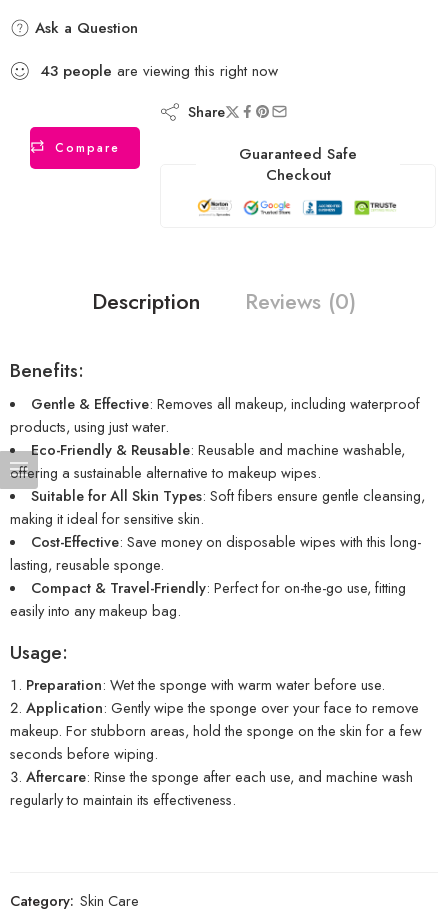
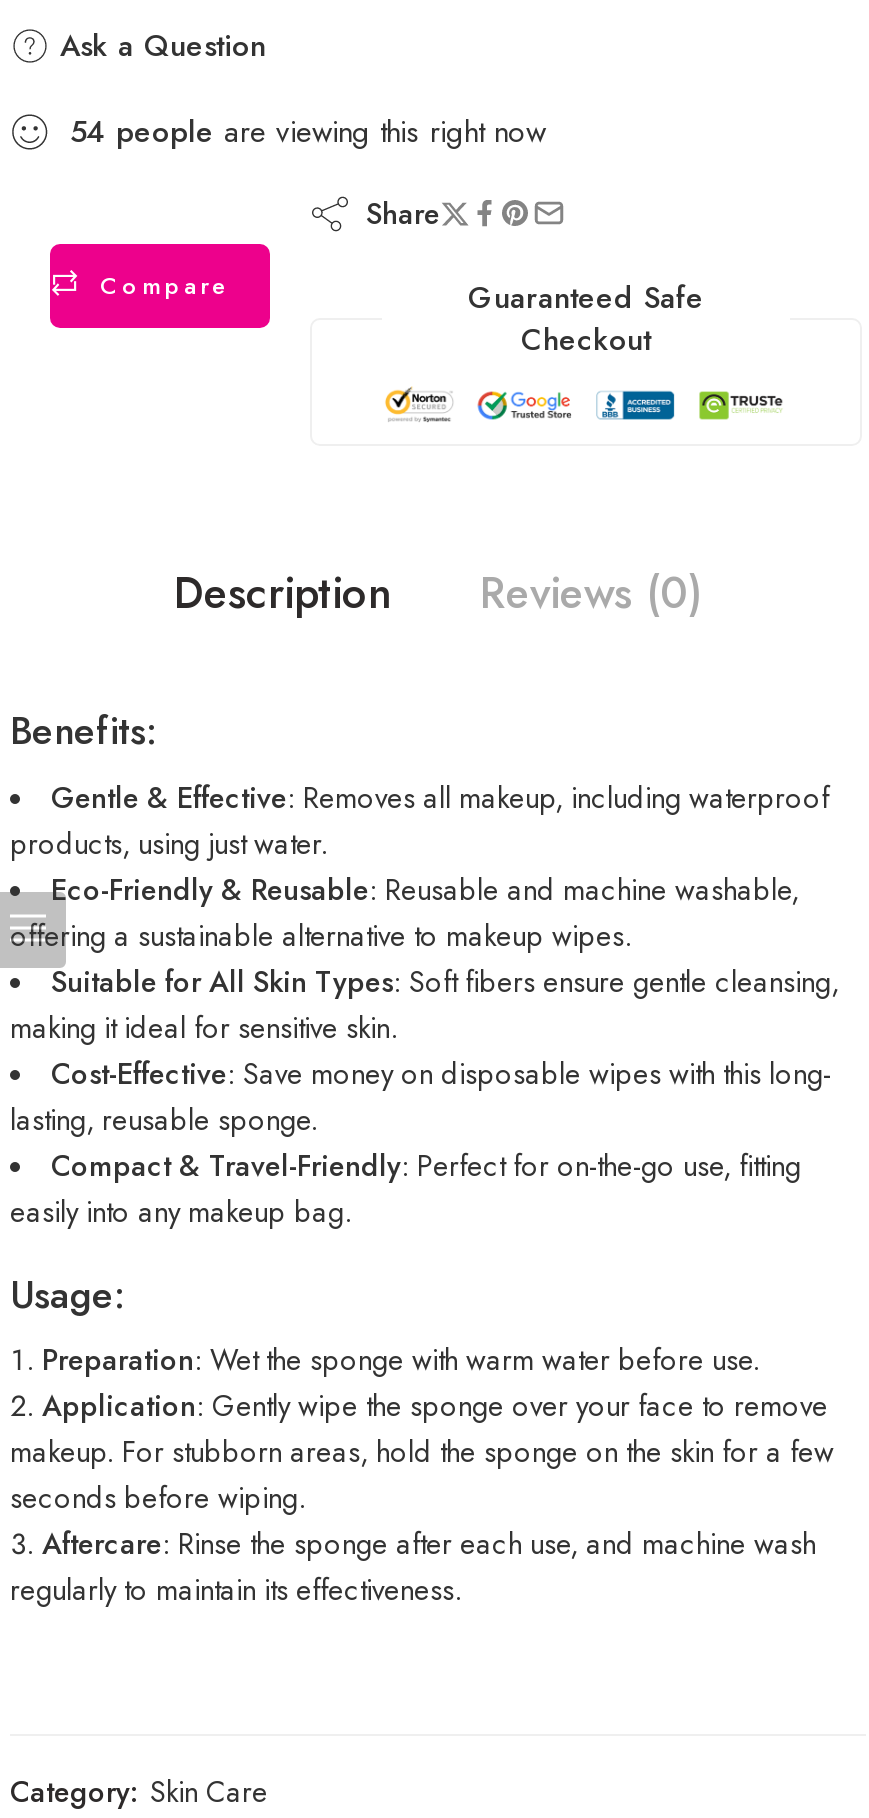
[40,60,278,82] 43 people are viewing this right now -> [70,110,546,154] 54 people are viewing this right now

